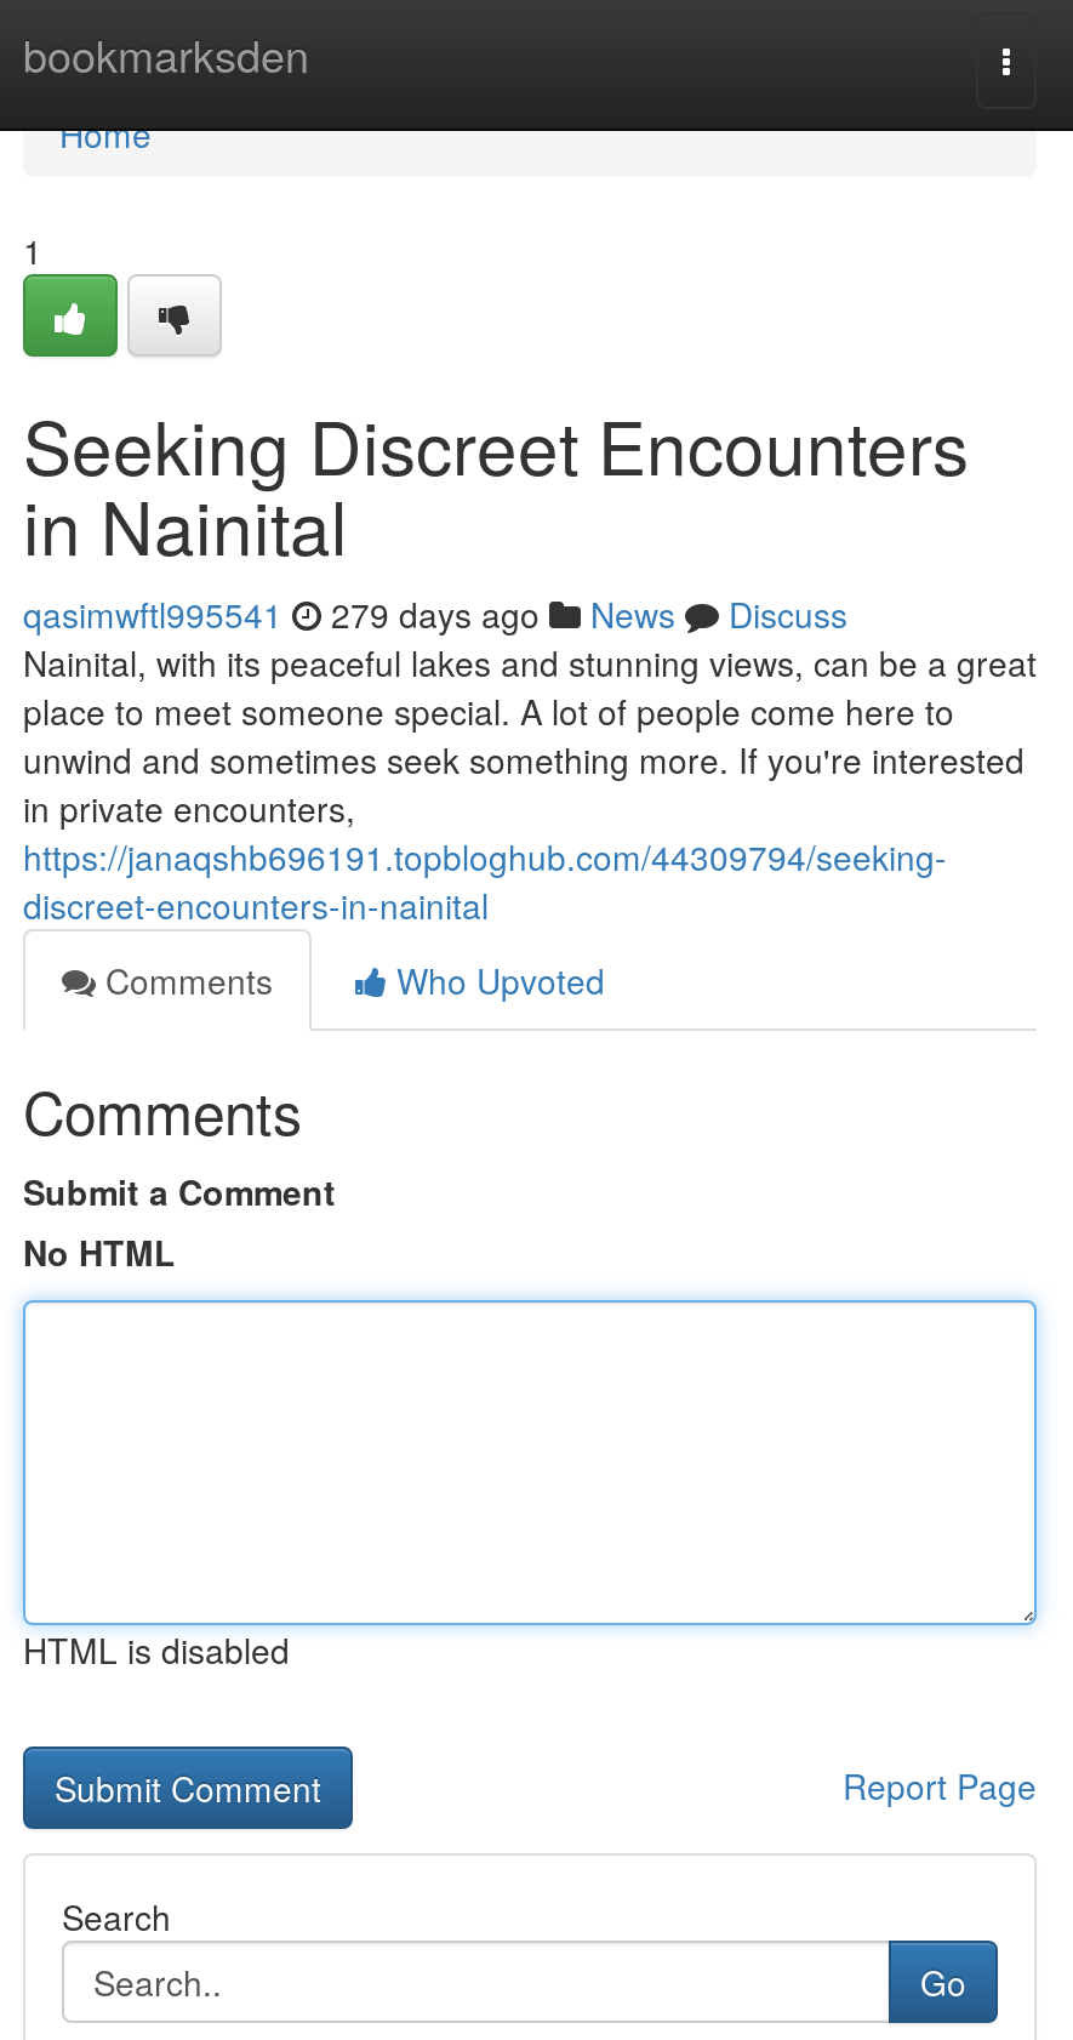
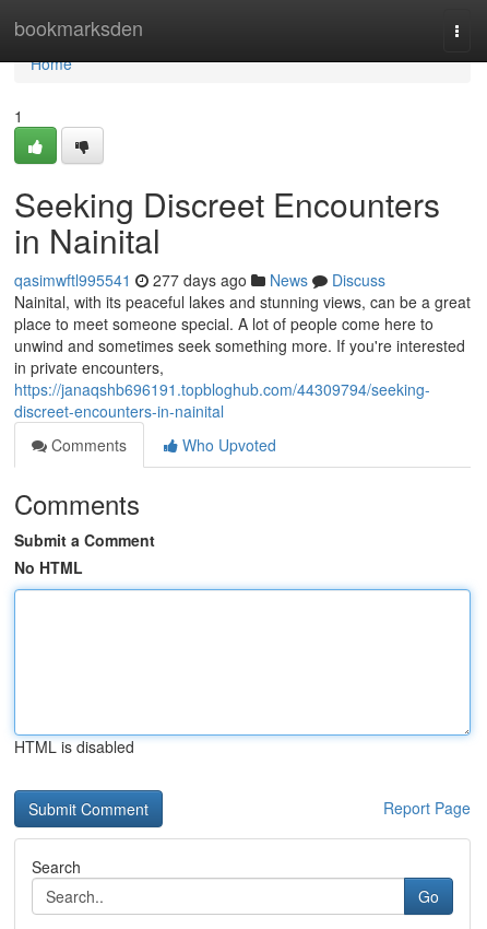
[23,589,847,638] qasimwftl995541 279 days ago News Discuss -> [14,269,385,291] qasimwftl995541 277 days ago News Discuss

